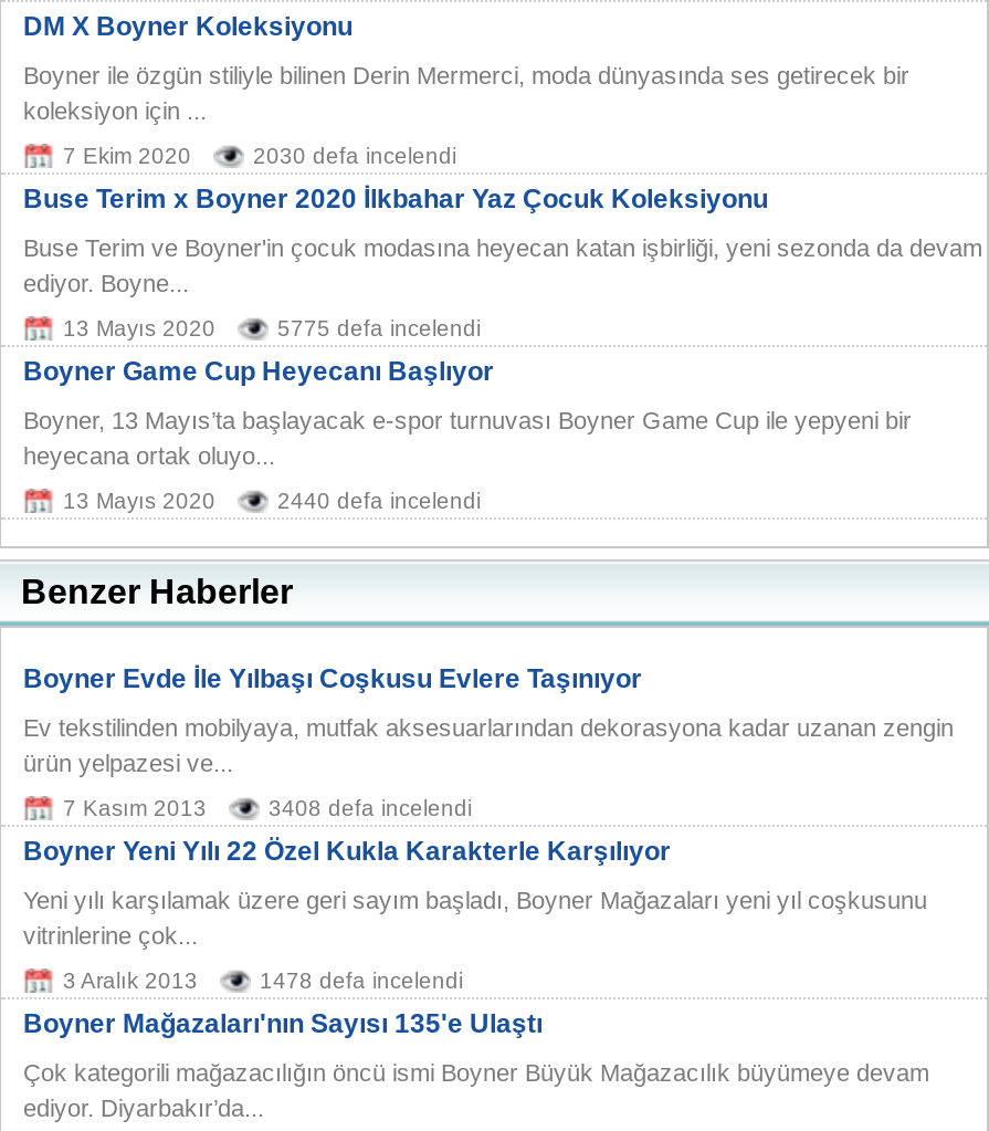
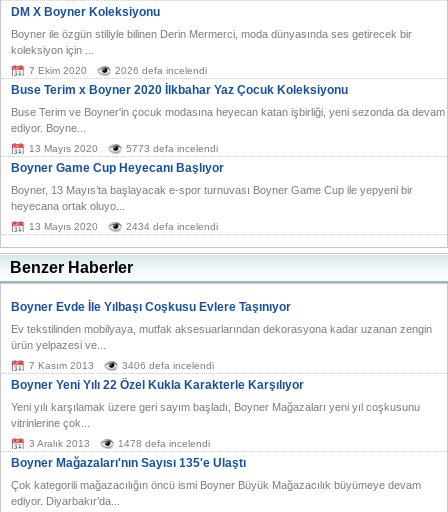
[253,144,456,168] 2030 defa incelendi -> [115,65,207,76] 2026 defa incelendi
[277,316,481,341] 5775 defa incelendi -> [126,143,218,154] 5773 defa incelendi
[277,489,481,513] 2440 defa incelendi -> [126,221,218,232] 2434 defa incelendi
[269,796,472,821] 3408 defa incelendi -> [122,360,214,371] 3406 defa incelendi

